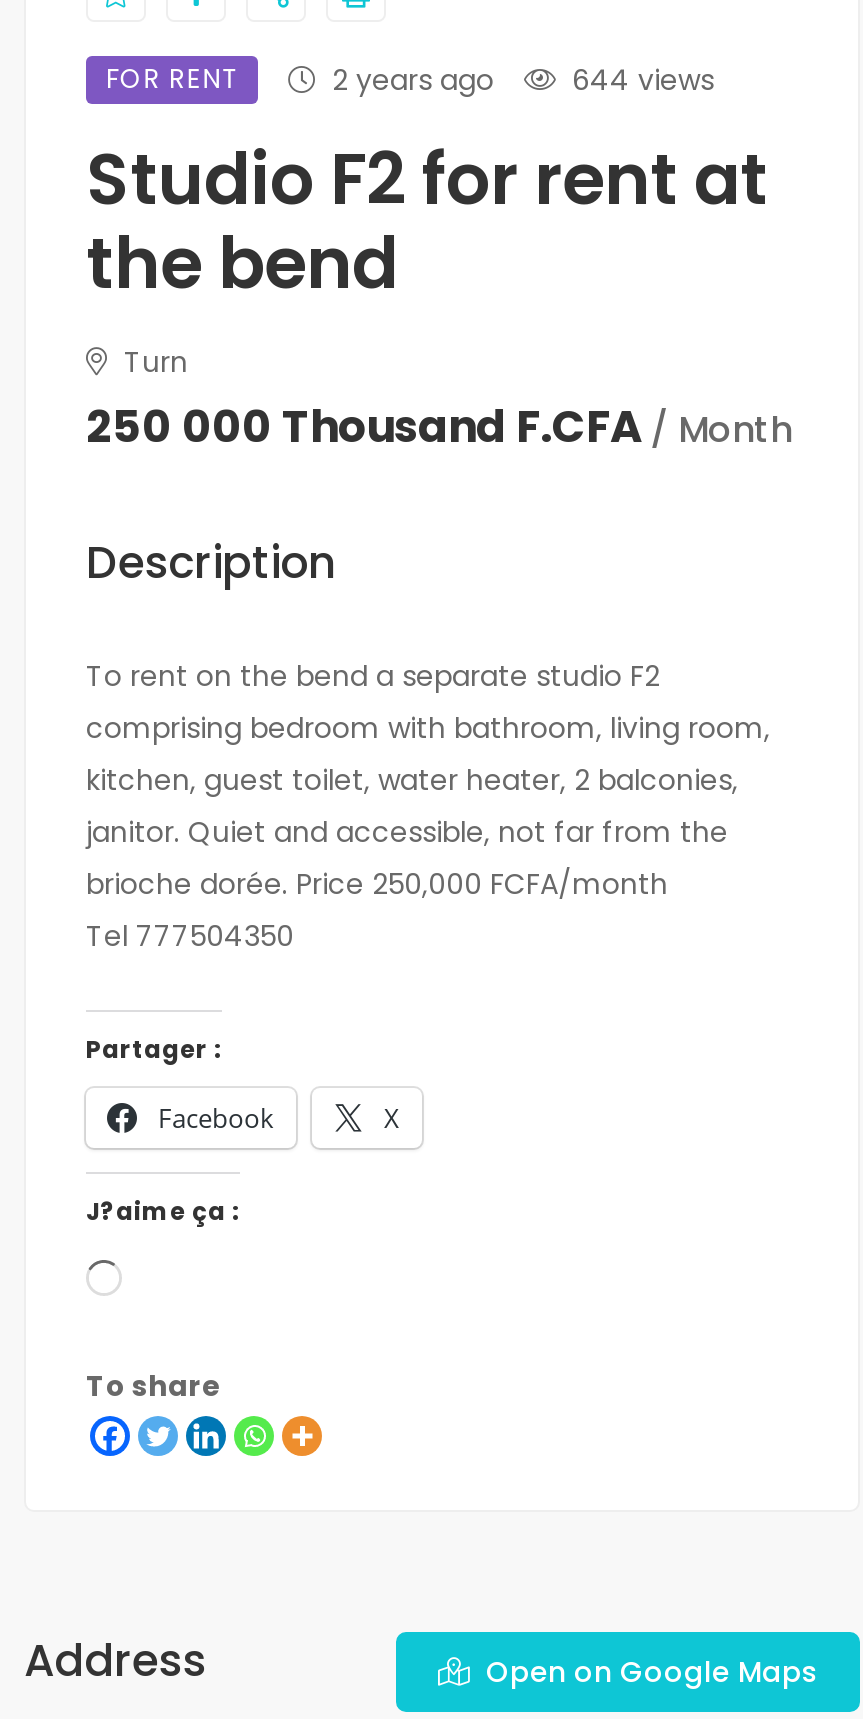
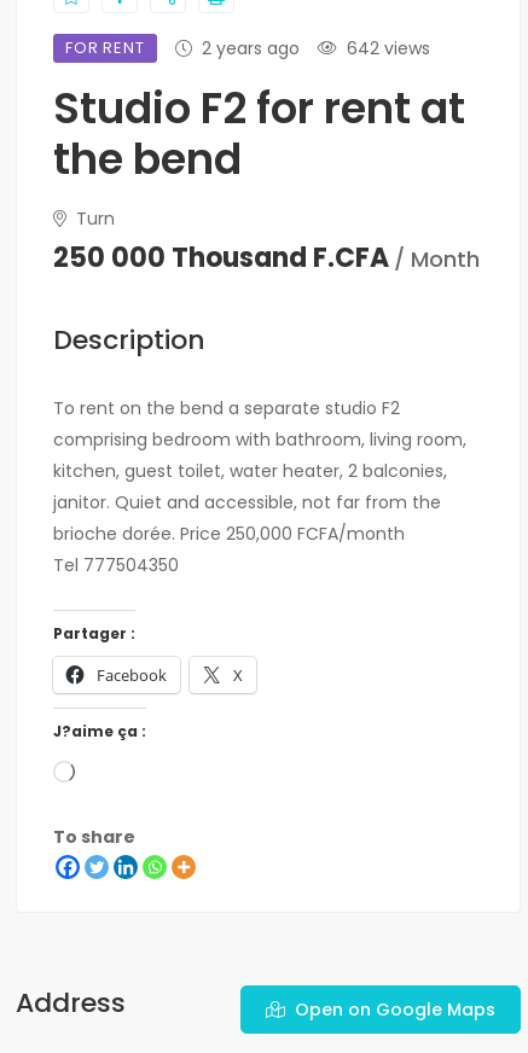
[332,60,714,100] 2 years ago 644 views -> [202,36,430,61] 2 years ago 642 views

